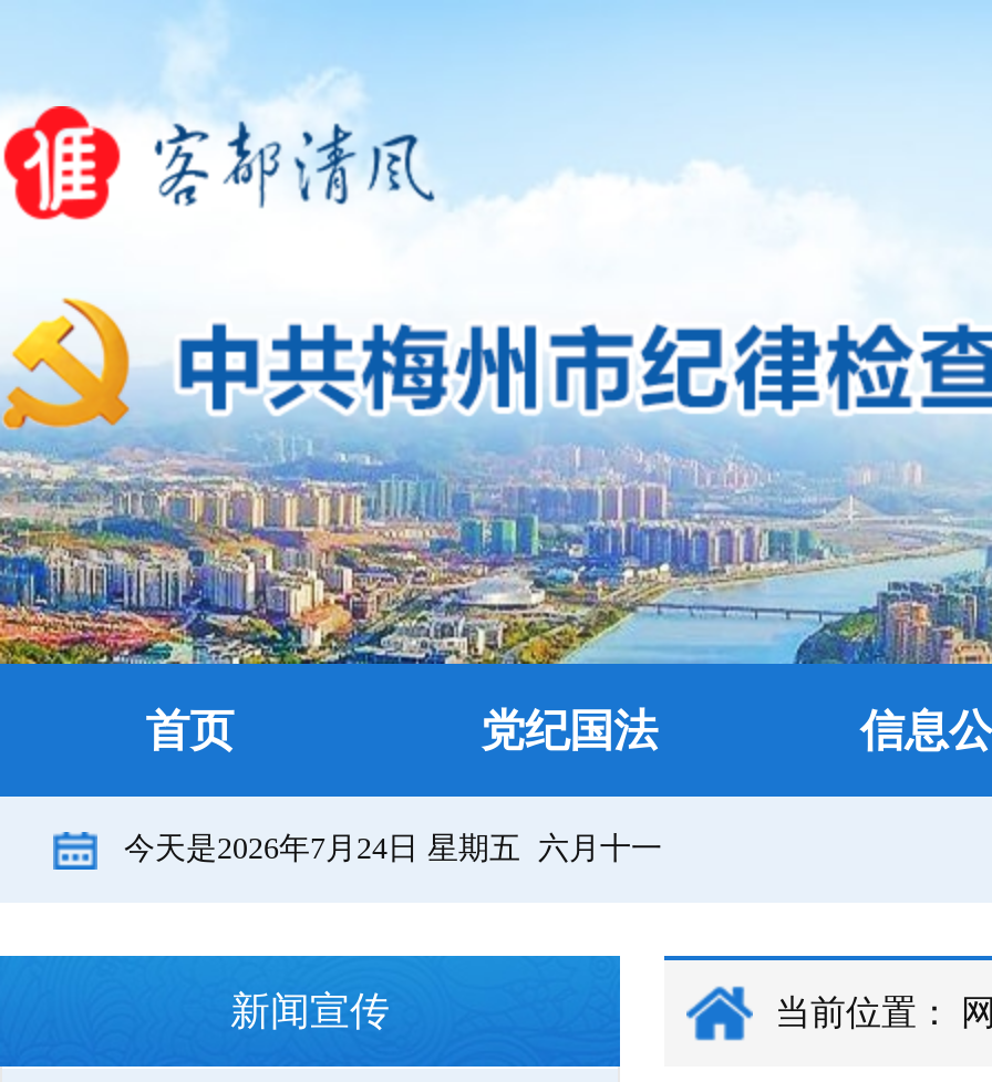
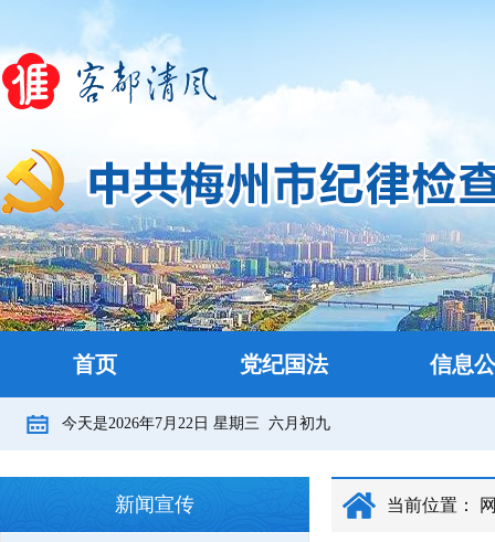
[124,832,662,865] 今天是2026年7月24日星期五六月十一 -> [62,415,330,432] 今天是2026年7月22日星期三六月初九

